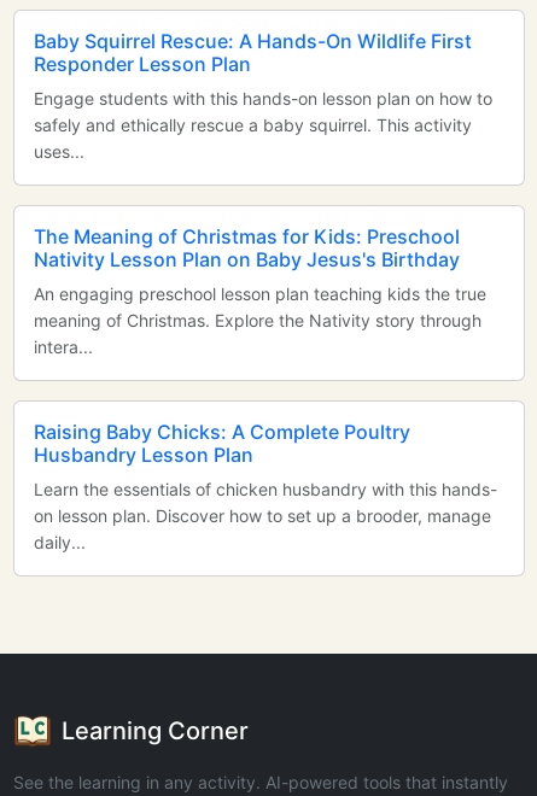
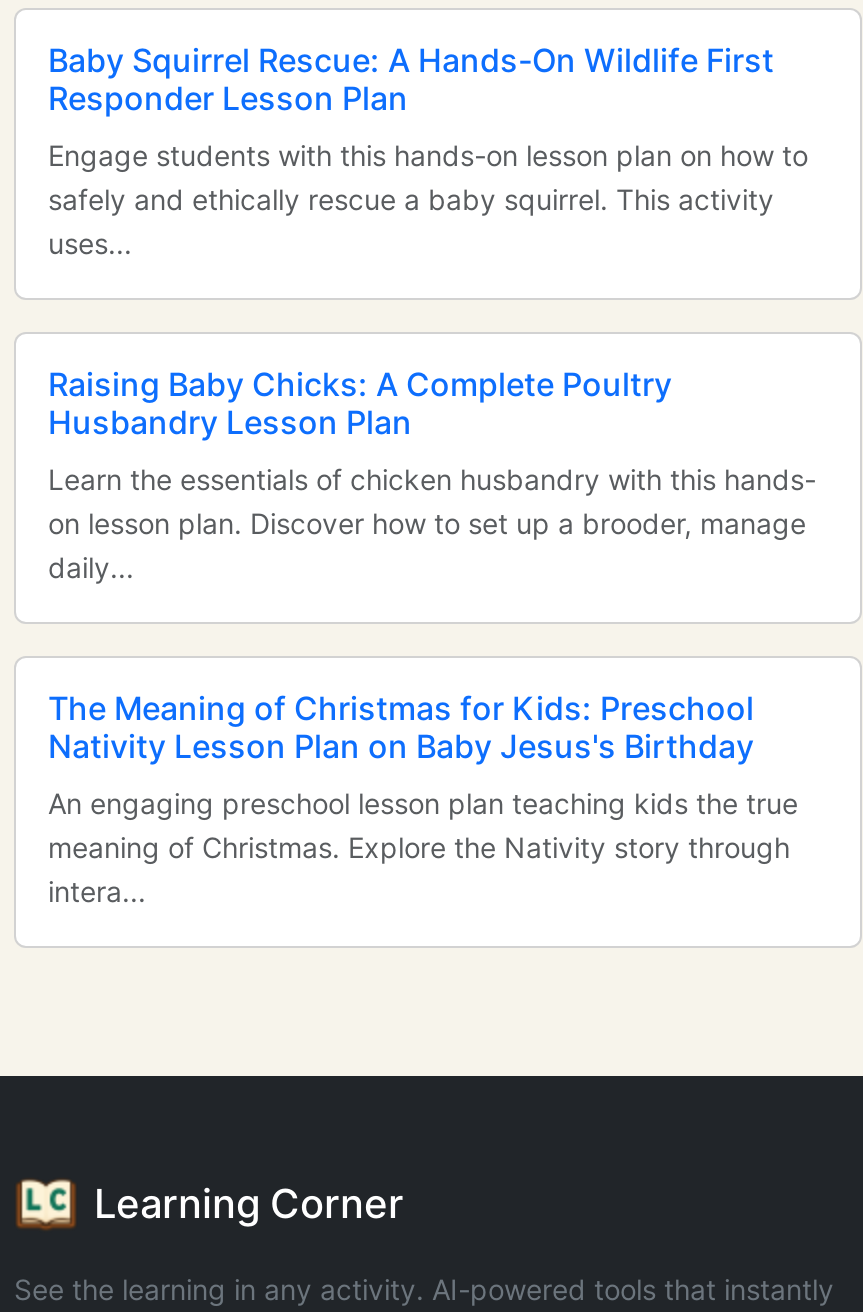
moved [34,224,486,357] -> [48,688,798,908]: The Meaning of Christmas for Kids: Preschool | Nativity Lesson Plan on Baby Jesus's Birthday | An engaging preschool lesson plan teaching kids the true | meaning of Christmas. Explore the Nativity story through | intera...
moved [34,420,497,552] -> [48,364,816,584]: Raising Baby Chicks: A Complete Poultry | Husbandry Lesson Plan | Learn the essentials of chicken husbandry with this hands- | on lesson plan. Discover how to set up a brooder, manage | daily...

